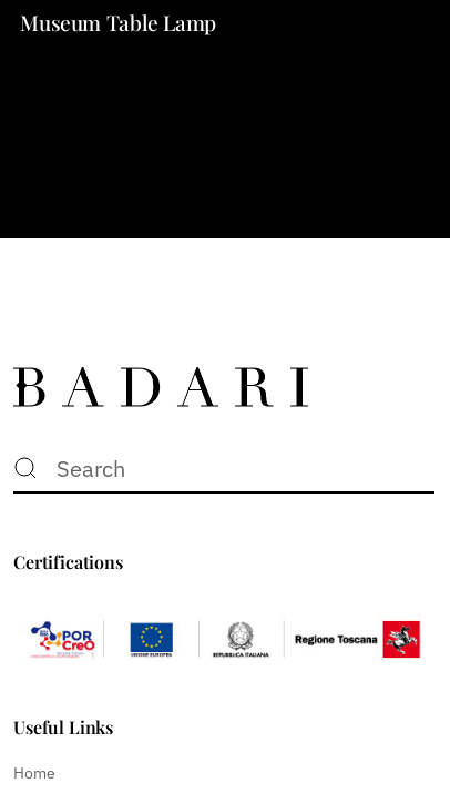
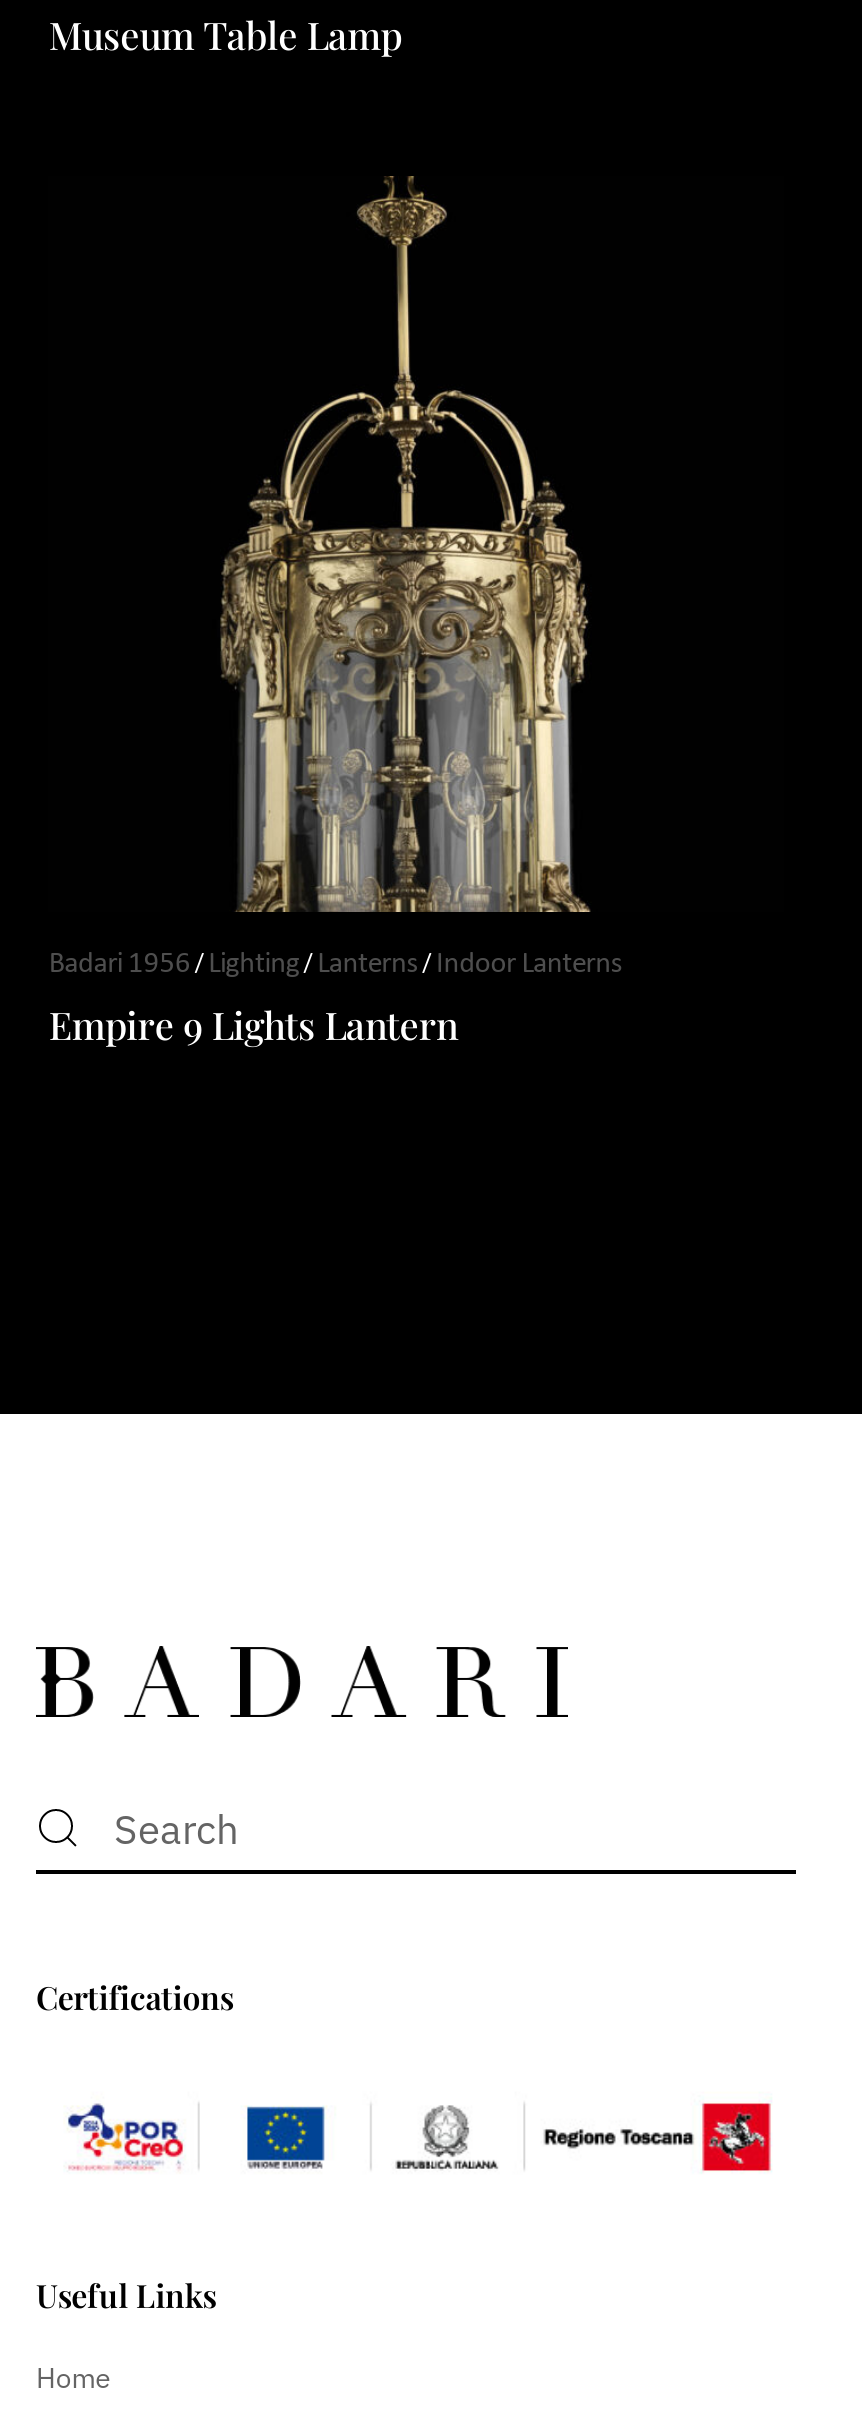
none -> [49,175,623,1049] [image] | Badari 1956 Lighting Lanterns Indoor Lanterns | Empire 9 Lights Lantern

